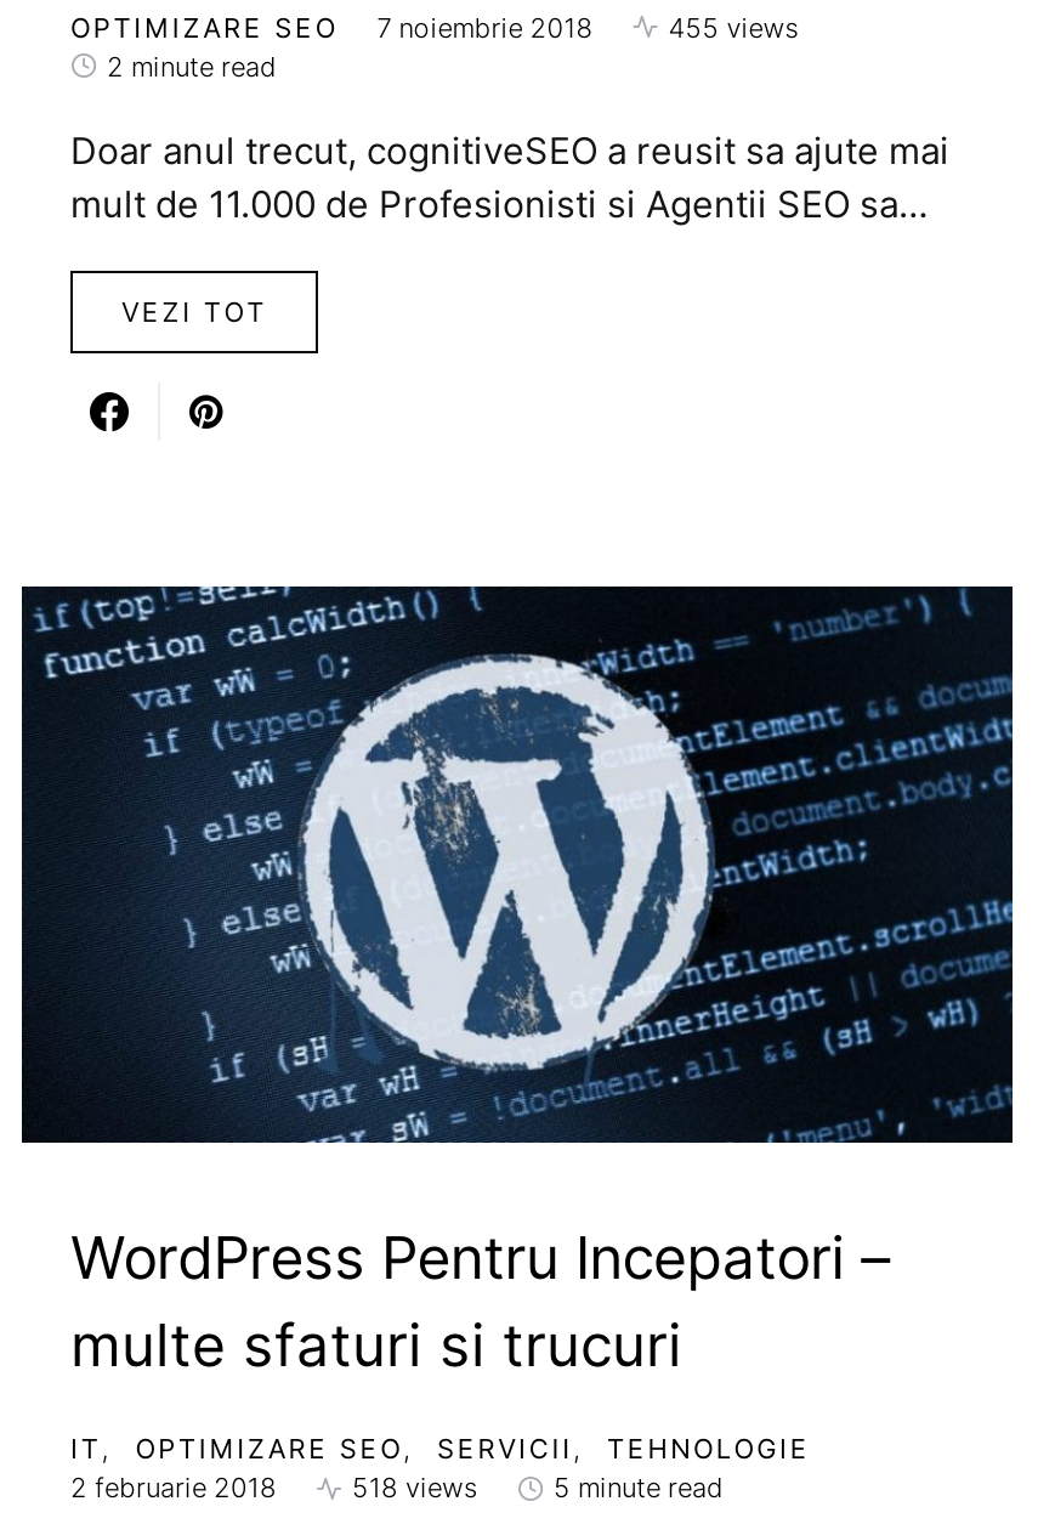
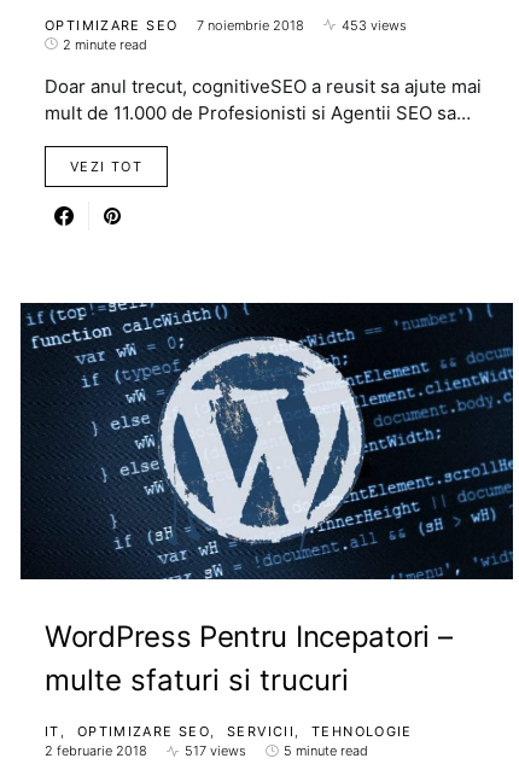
[668,11,799,45] 455 views -> [342,17,407,34] 453 views
[352,1472,478,1506] 518 views -> [185,743,246,760] 517 views

